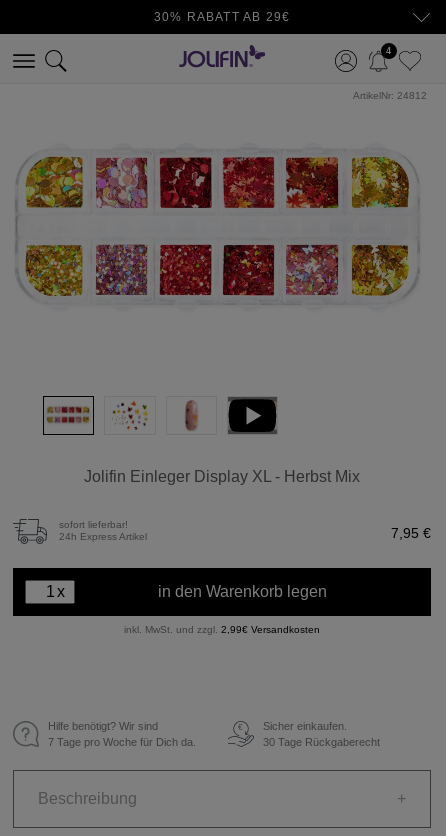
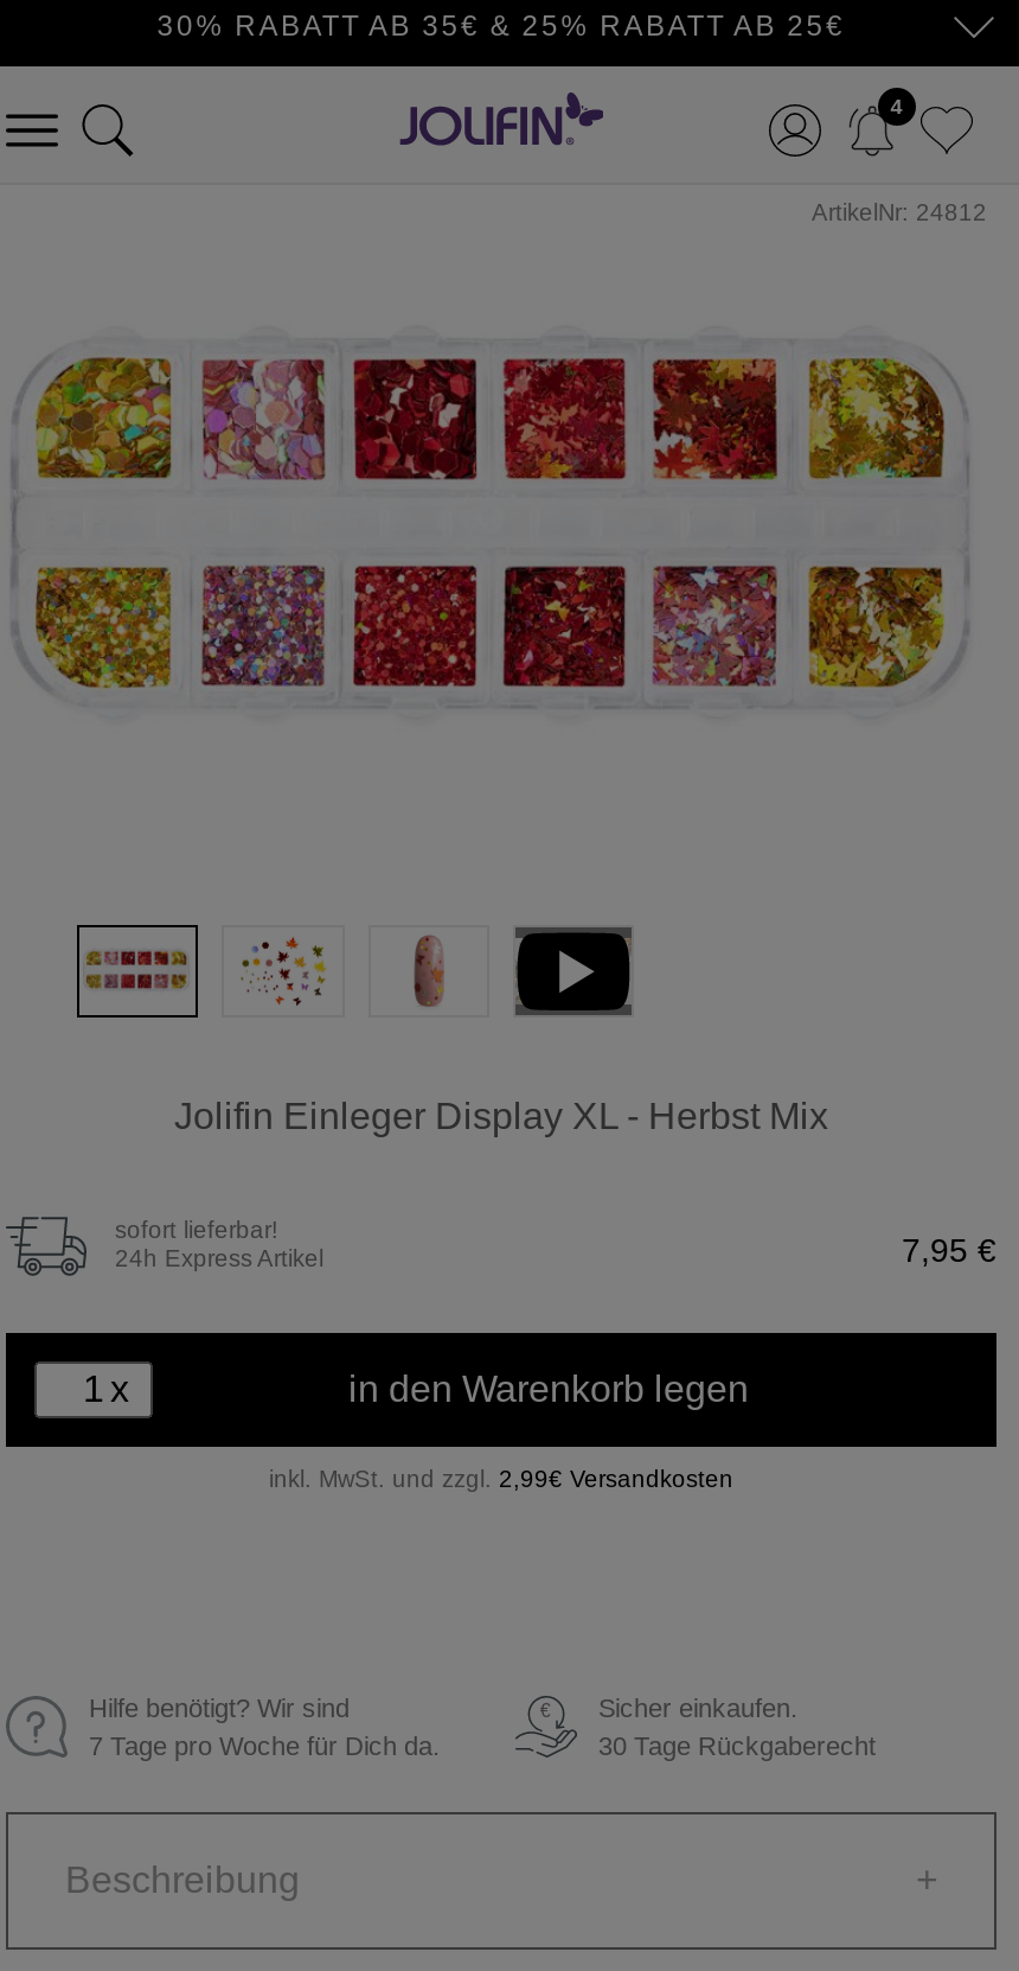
[154,10,290,24] 30% RABATT AB 29€ -> [157,9,845,43] 30% RABATT AB 35€ & 25% RABATT AB 25€

